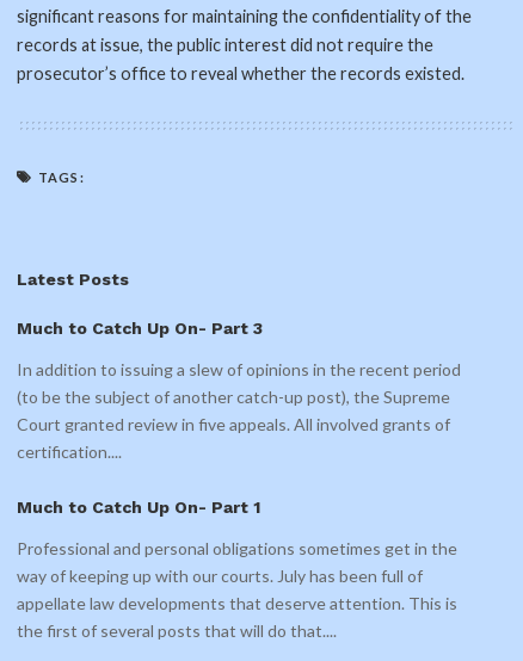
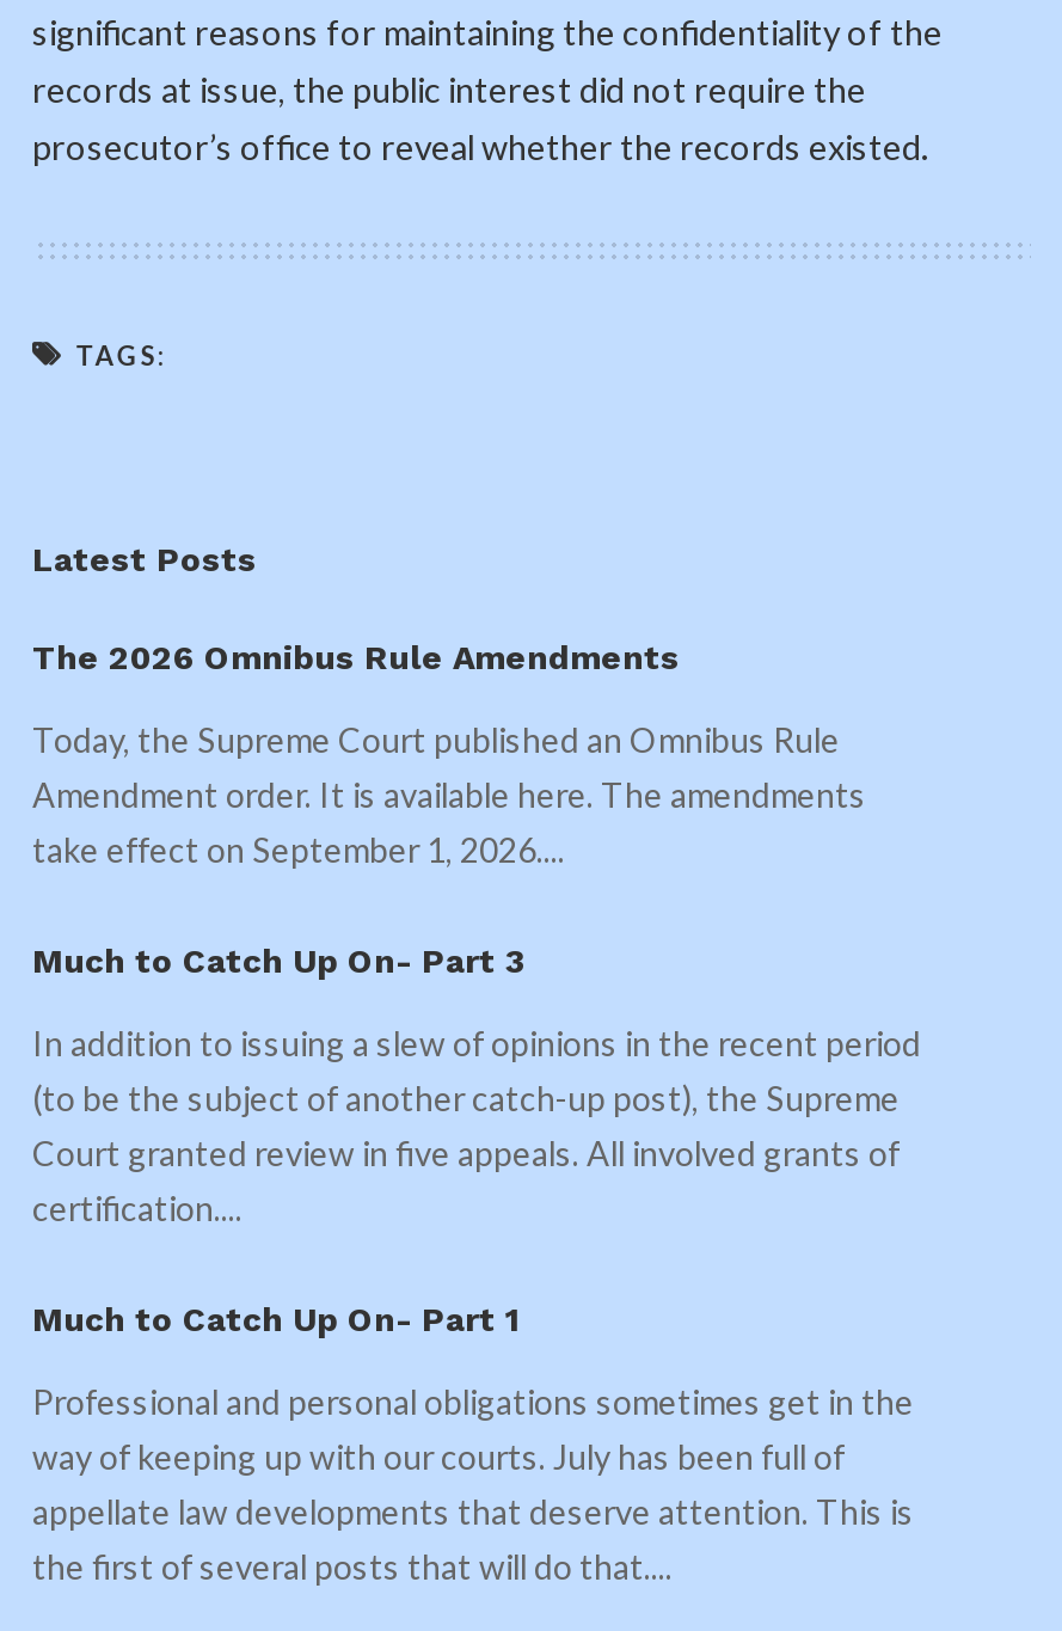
none -> [32,638,866,870] The 2026 Omnibus Rule Amendments | Today, the Supreme Court published an Omnibus Rule | Amendment order. It is available here. The amendments | take effect on September 1, 2026....

